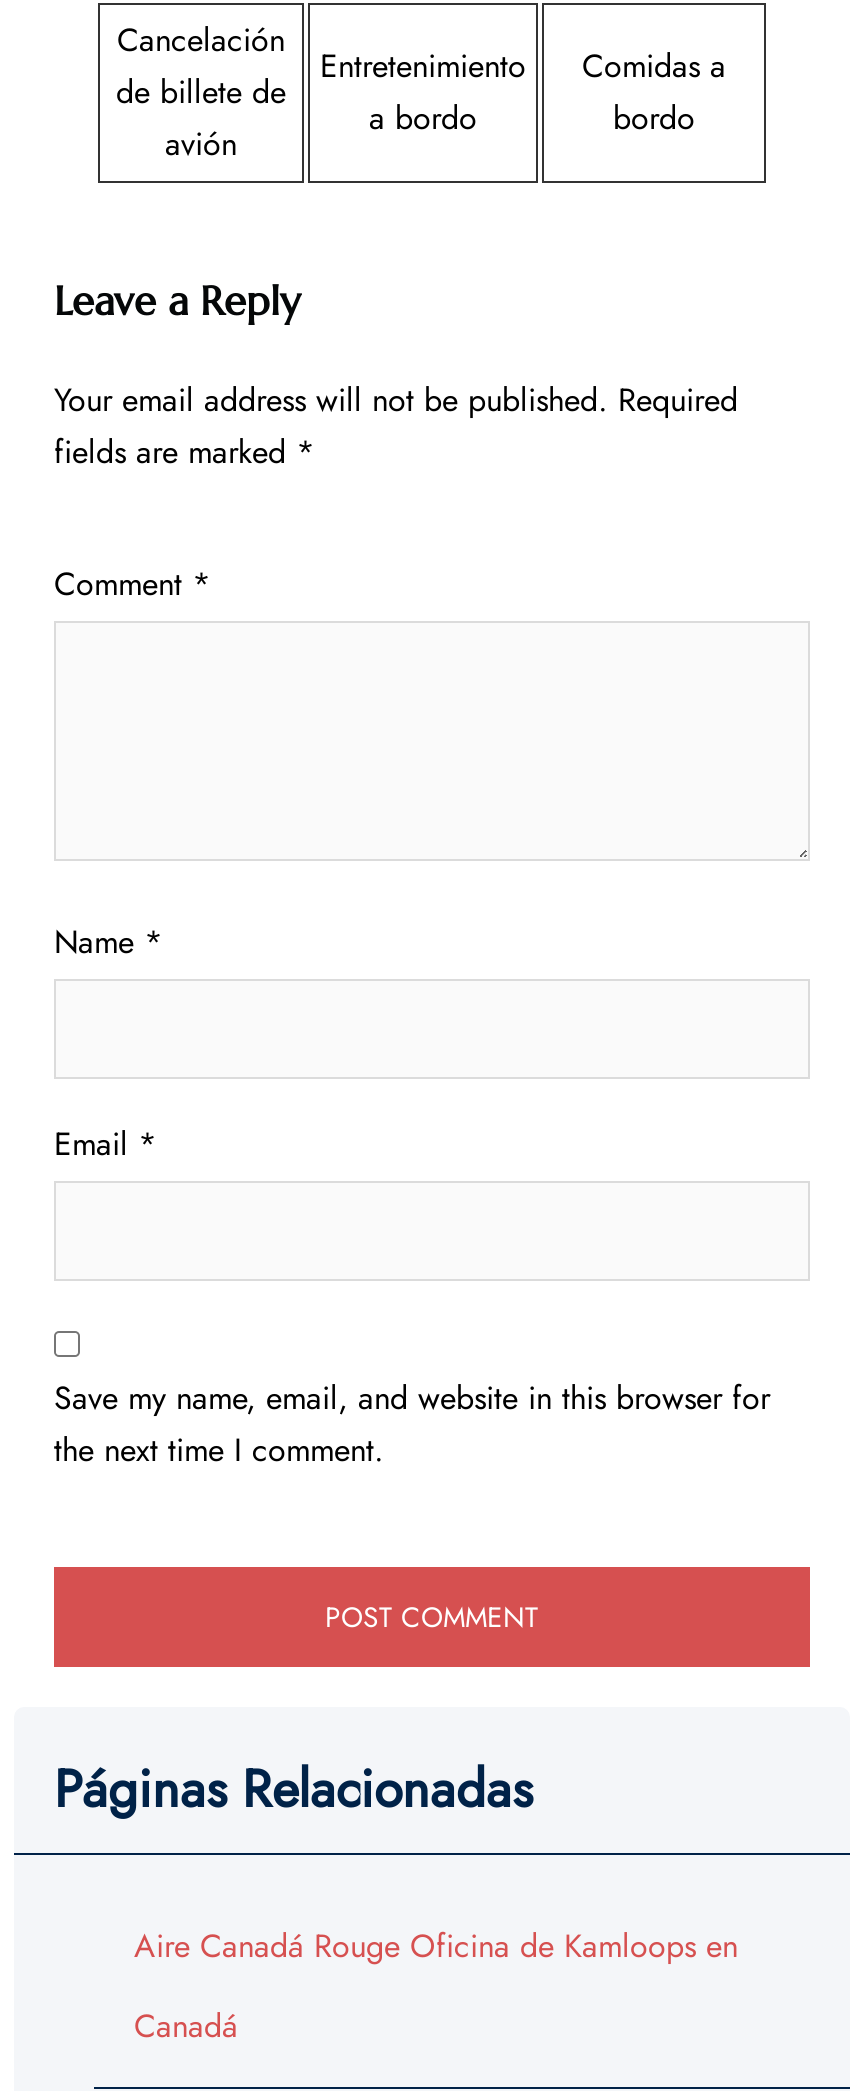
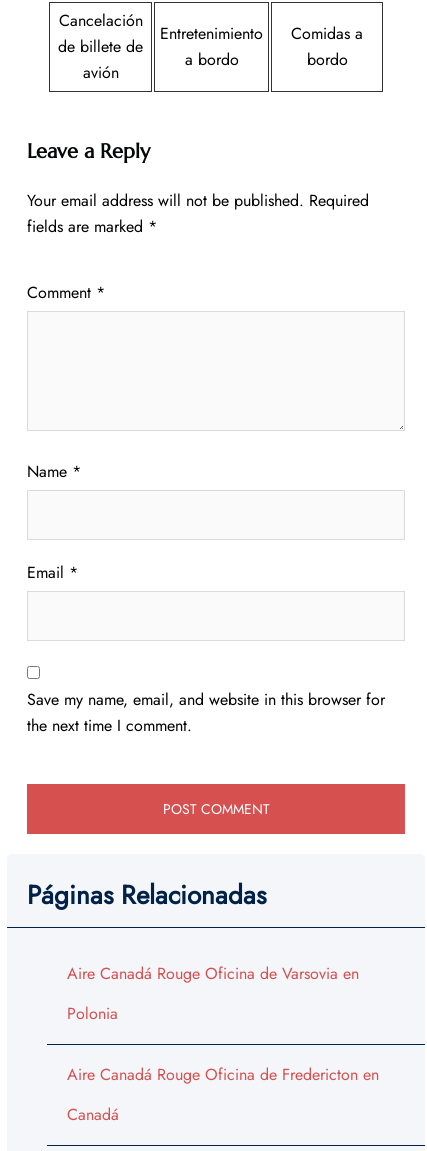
[134,1923,738,1969] Aire Canadá Rouge Oficina de Kamloops en -> [67,962,379,1086] Aire Canadá Rouge Oficina de Varsovia en | Polonia | Aire Canadá Rouge Oficina de Fredericton en

